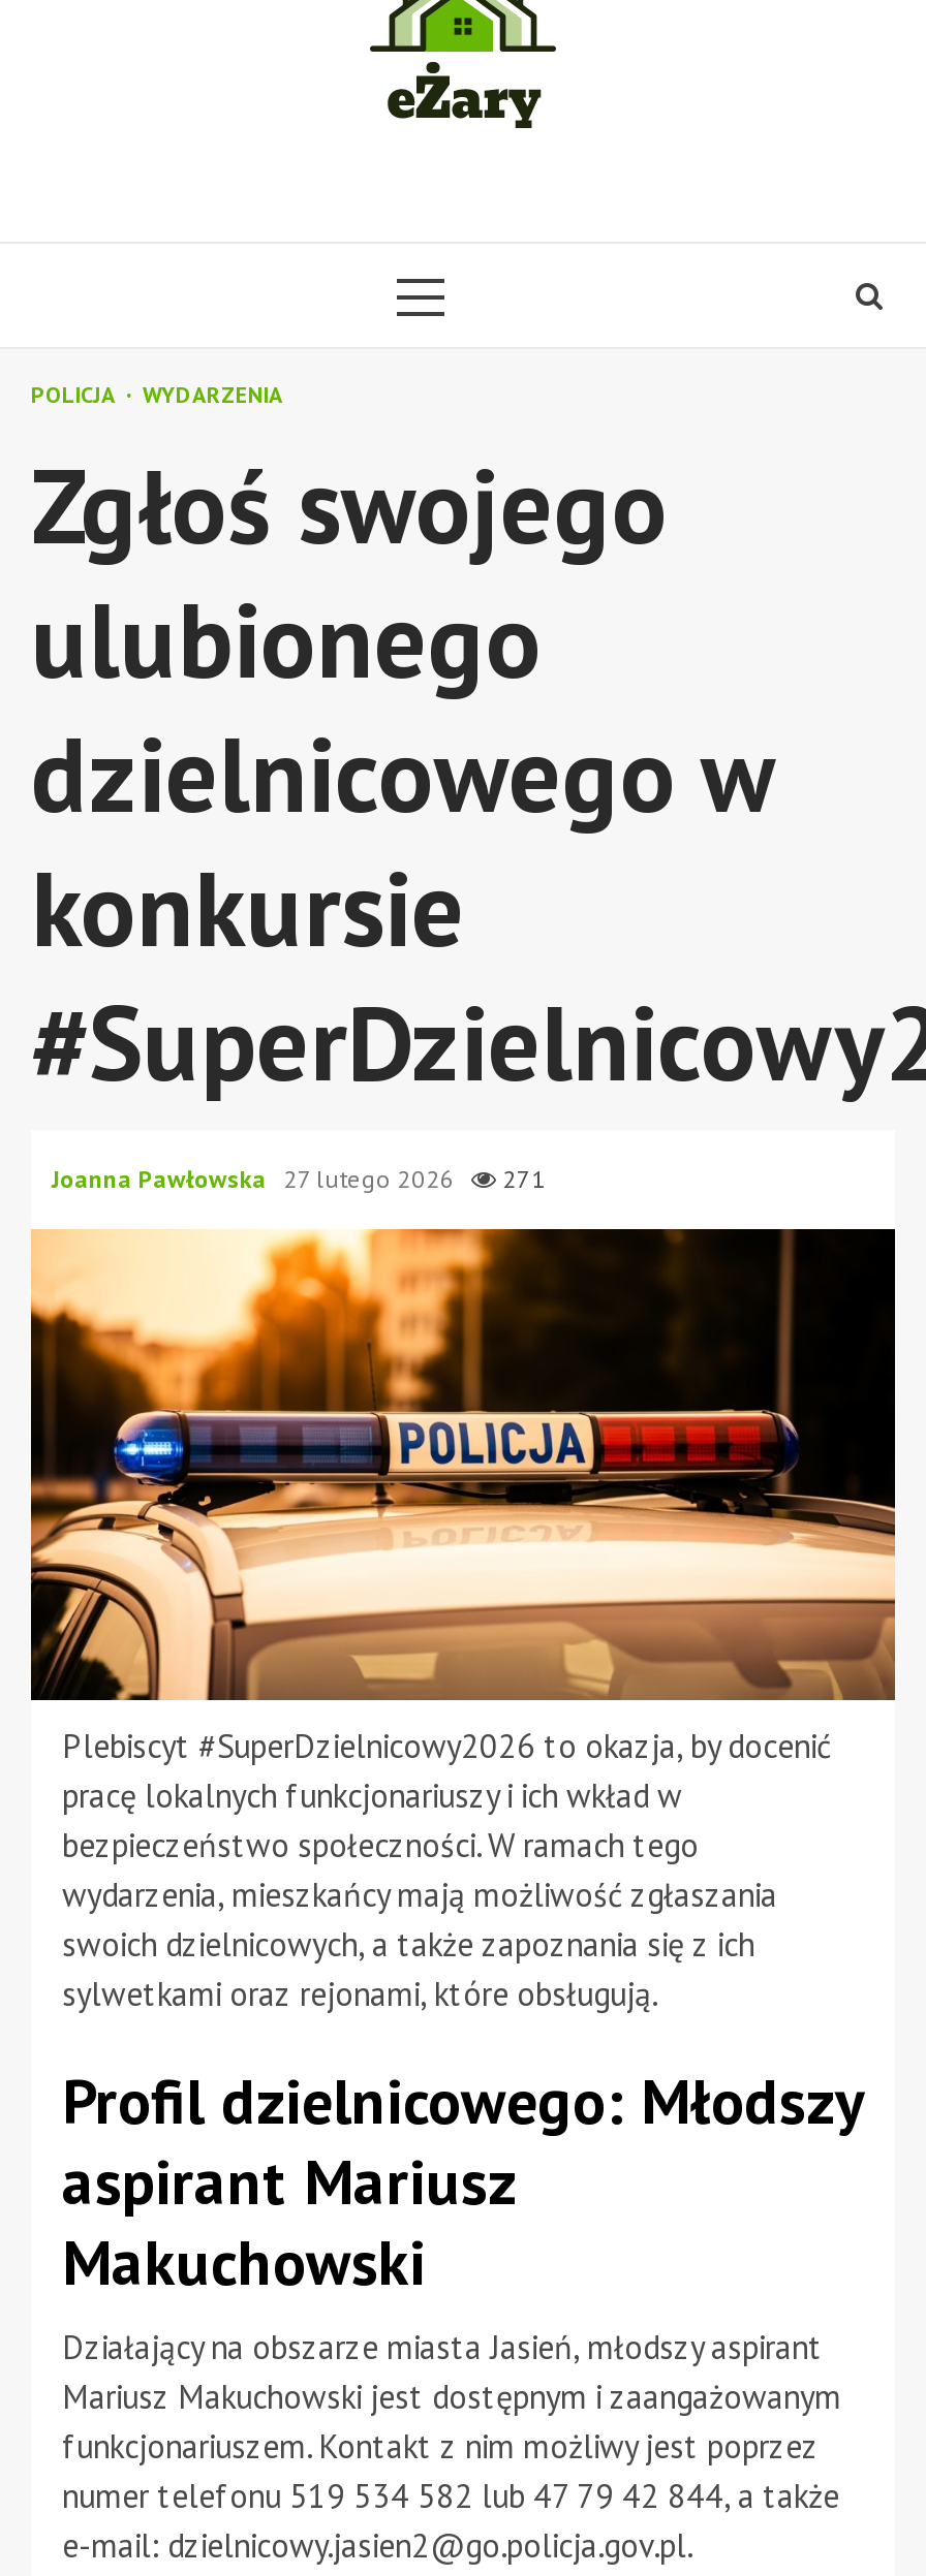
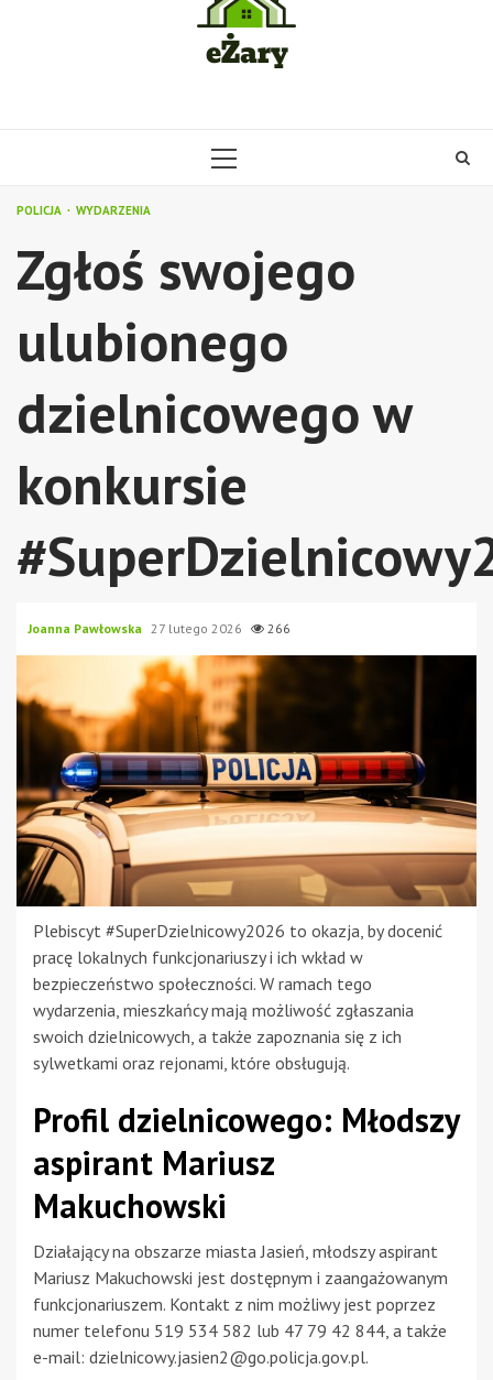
[52,1163,546,1194] Joanna Pawłowska 27 lutego 2026 271 -> [28,620,291,637] Joanna Pawłowska 27 lutego 2026 266

